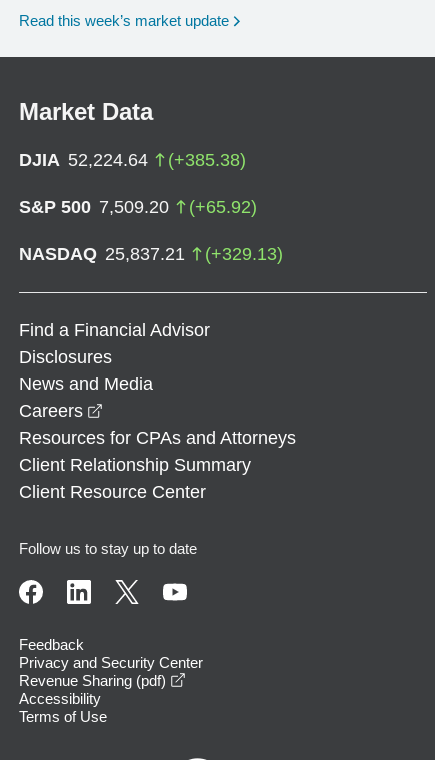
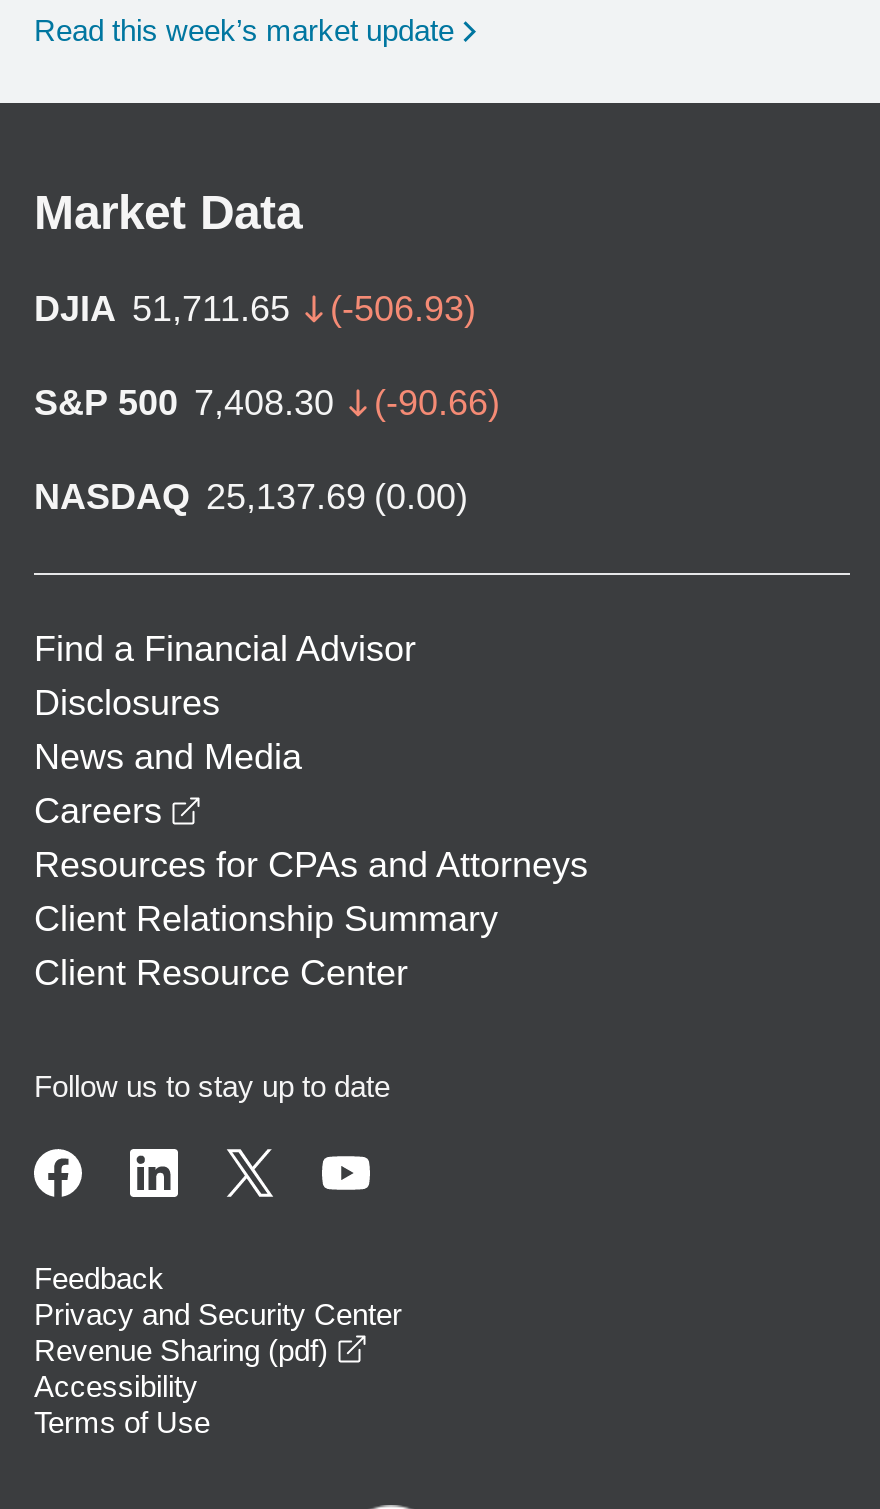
[19,150,246,170] DJIA 52,224.64 | (+385.38) -> [34,289,476,329] DJIA 51,711.65 | (-506.93)
[19,197,257,217] S&P 500 7,509.20 | (+65.92) -> [34,383,500,423] S&P 500 7,408.30 | (-90.66)
[19,244,283,264] NASDAQ 25,837.21 | (+329.13) -> [34,477,468,517] NASDAQ 25,137.69 (0.00)

